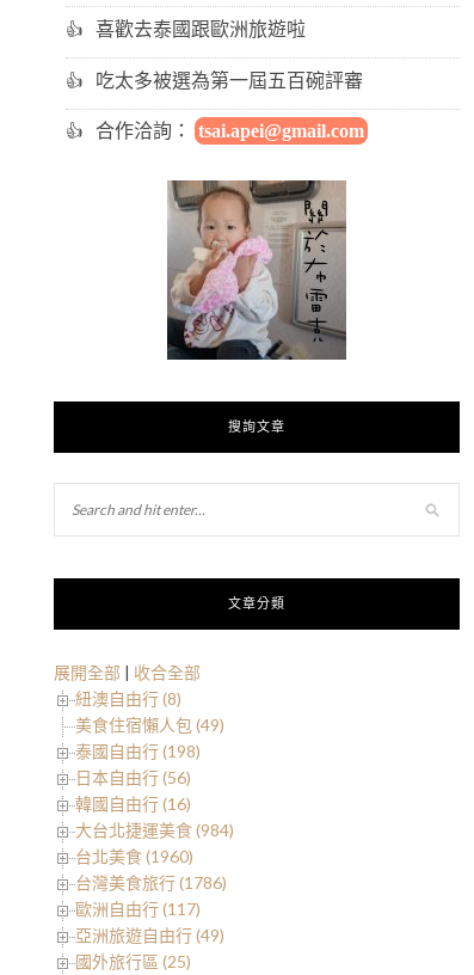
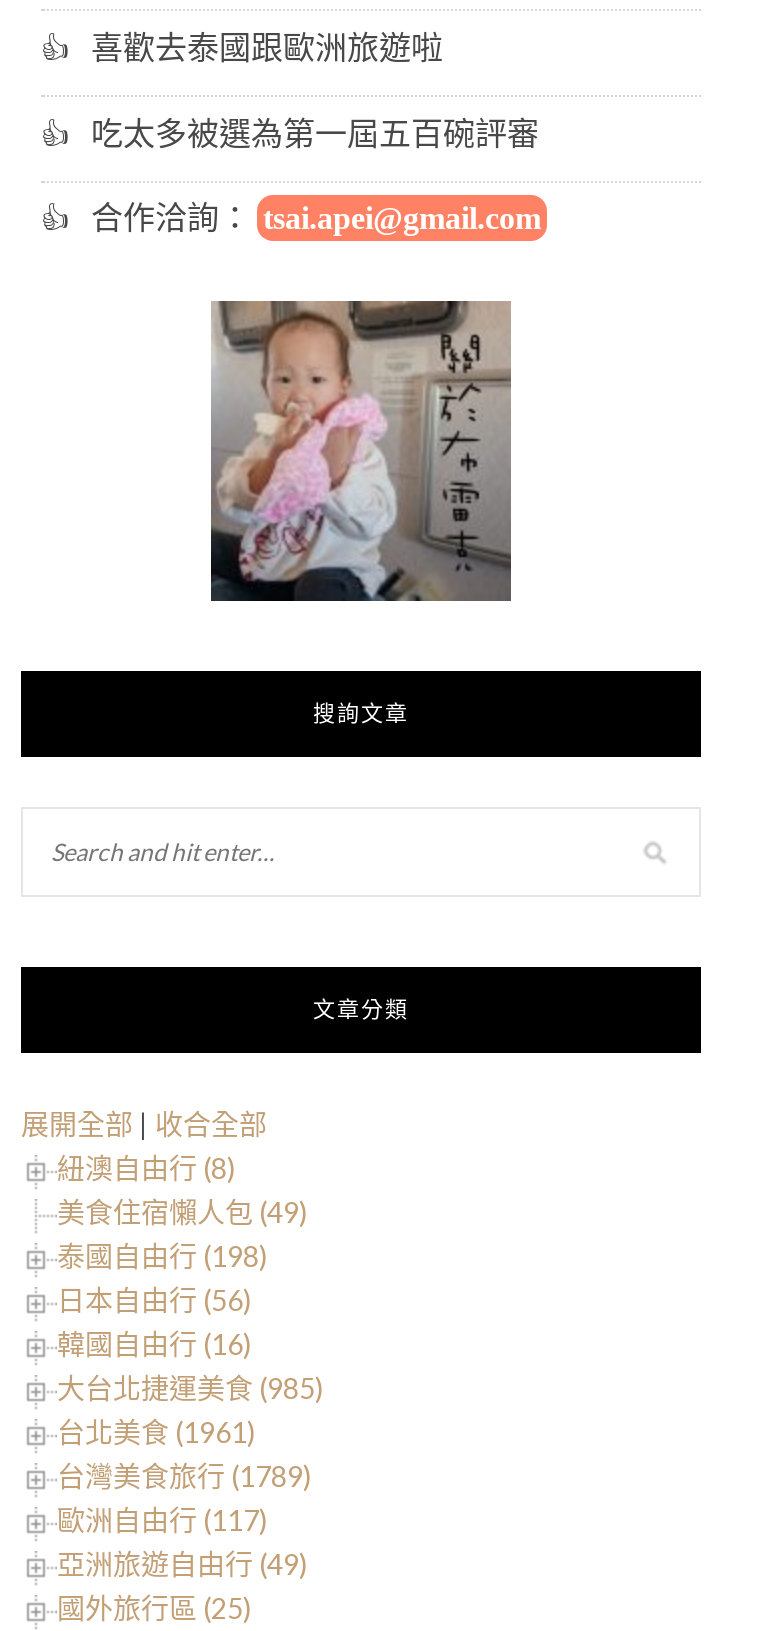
[75,820,234,840] 大台北捷運美食 (984) -> [57,1372,323,1406] 大台北捷運美食 (985)
[75,846,193,867] 台北美食 (1960) -> [57,1416,255,1450] 台北美食 (1961)
[75,873,227,893] 台灣美食旅行 (1786) -> [57,1460,311,1494] 台灣美食旅行 (1789)

